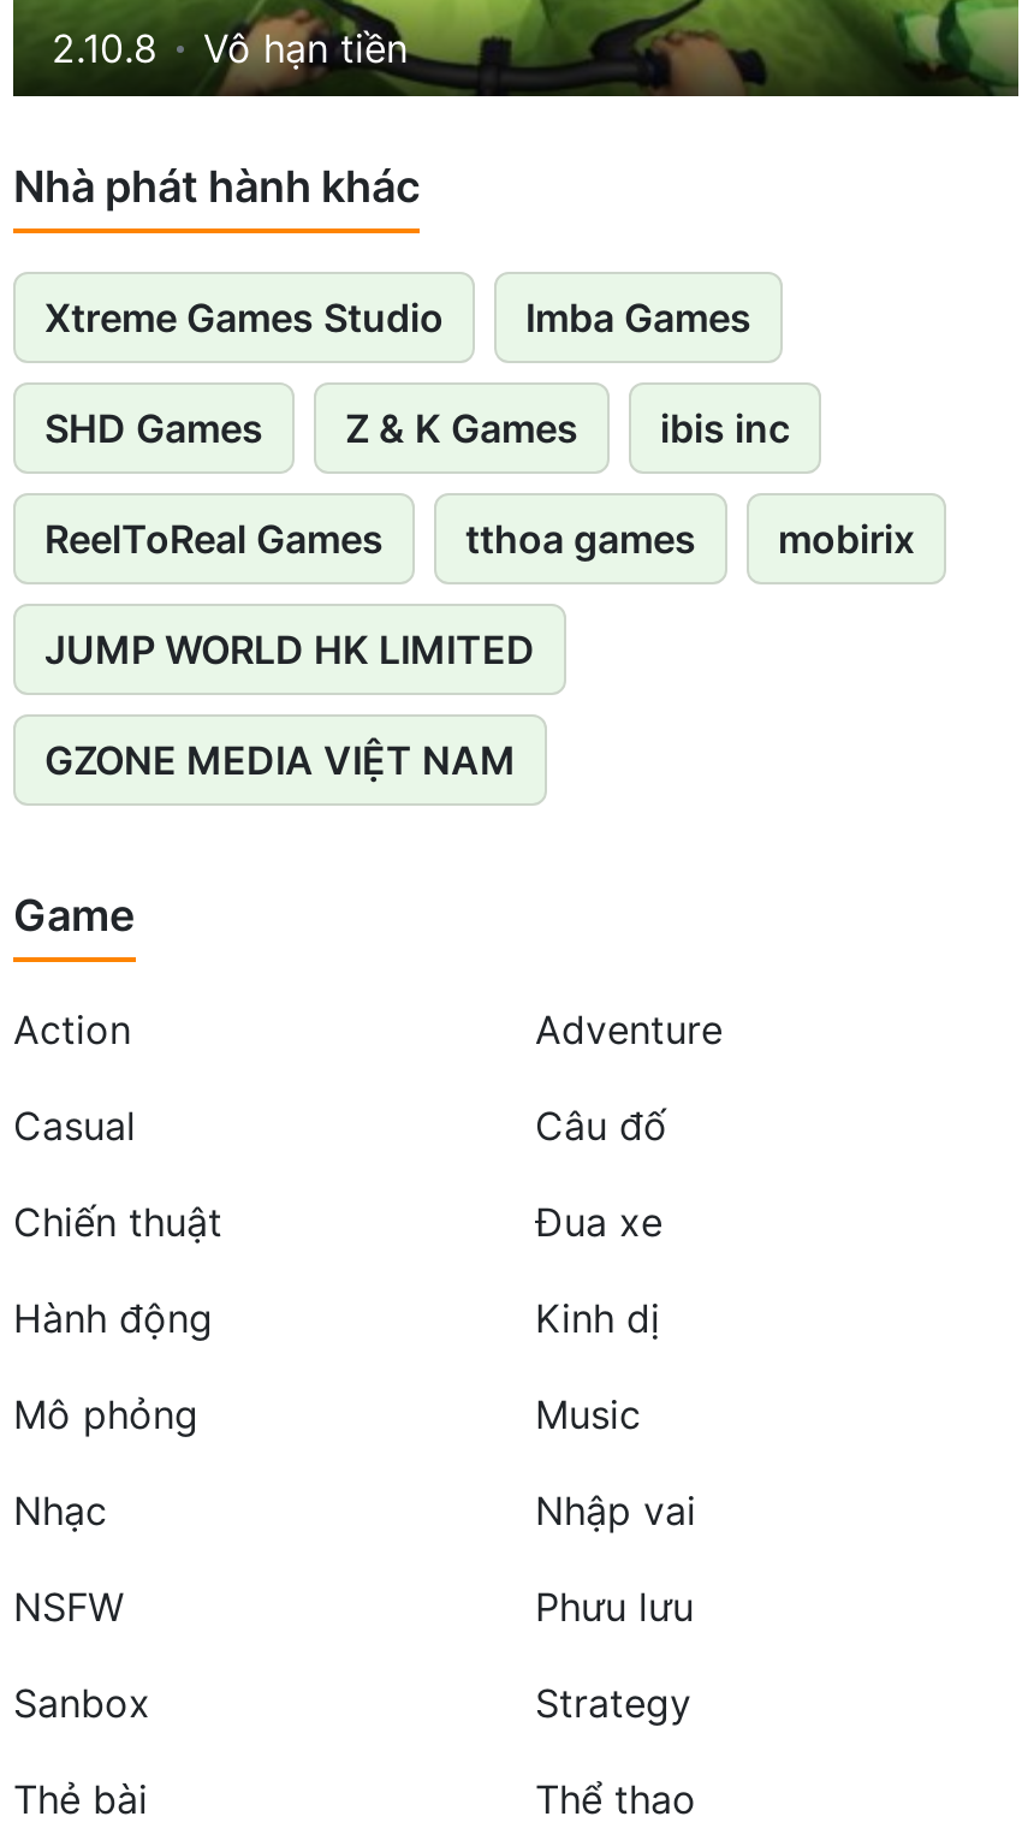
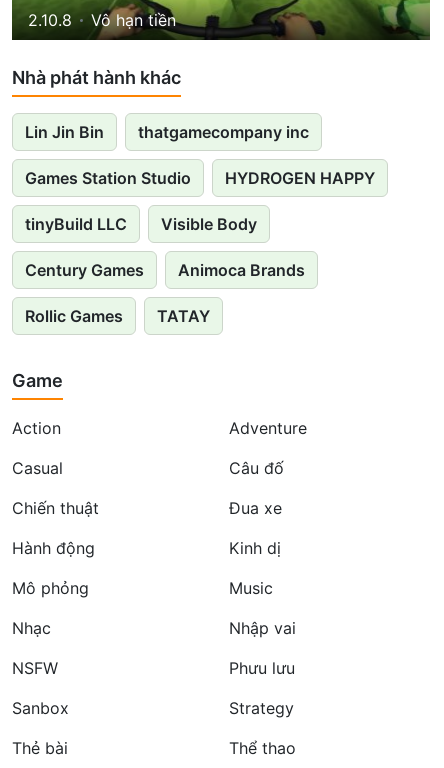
[44,293,751,342] Xtreme Games Studio | Imba Games -> [25,122,309,142] Lin Jin Bin | thatgamecompany inc
[44,404,790,452] SHD Games | Z & K Games | ibis inc -> [25,168,375,188] Games Station Studio | HYDROGEN HAPPY
[44,515,915,563] ReelToReal Games | tthoa games | mobirix -> [25,214,257,234] tinyBuild LLC | Visible Body
[44,625,535,673] JUMP WORLD HK LIMITED -> [25,260,305,280] Century Games | Animoca Brands
[44,736,516,784] GZONE MEDIA VIỆT NAM -> [25,306,210,326] Rollic Games | TATAY

